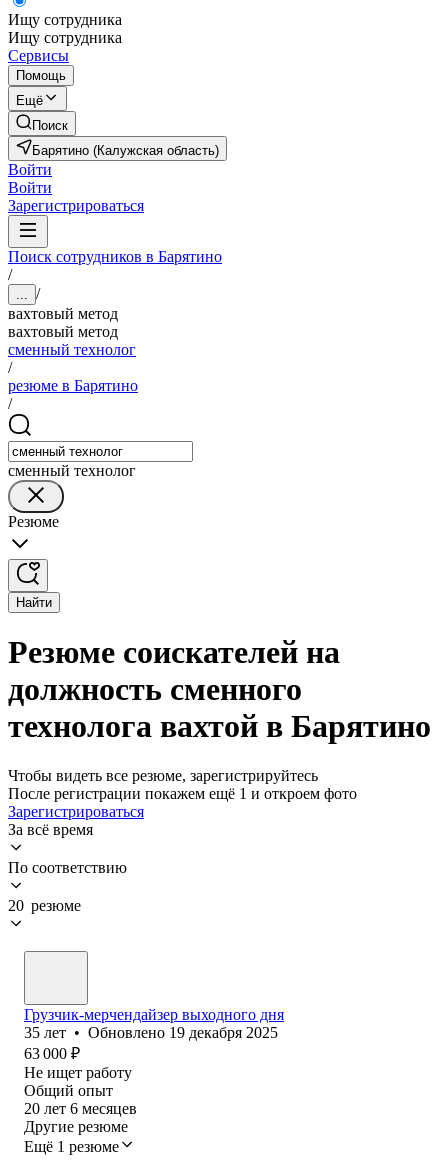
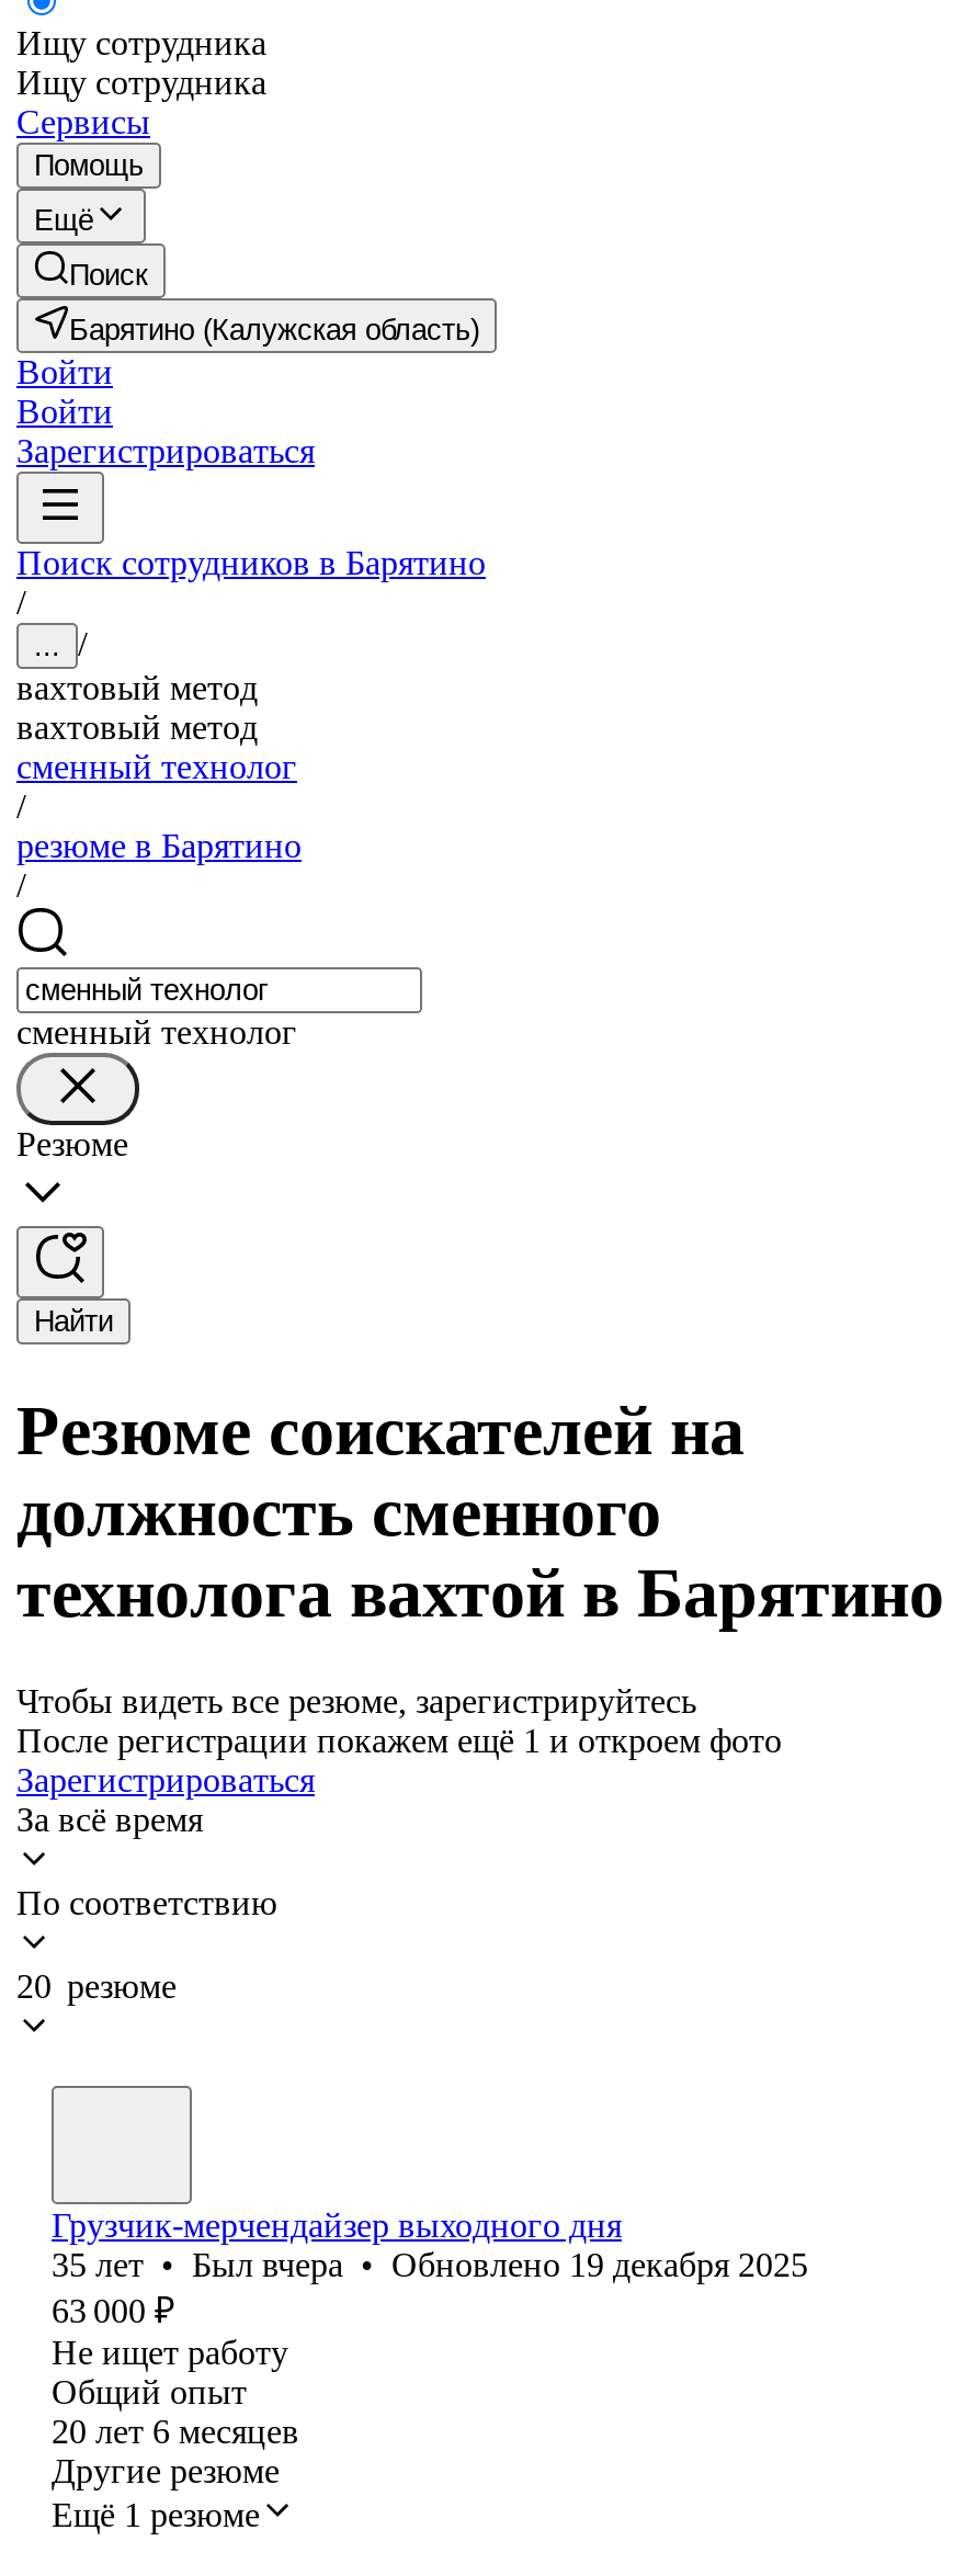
[24,1024,278,1041] 35 лет • Обновлено 19 декабря 2025 -> [52,2246,808,2283] 35 лет • Был вчера • Обновлено 19 декабря 2025

